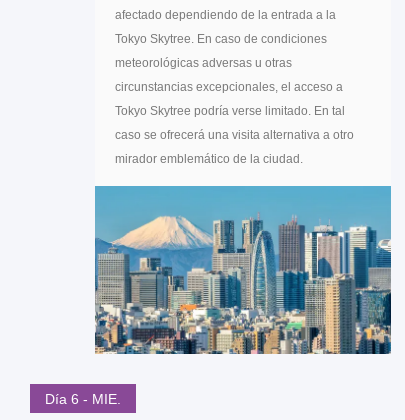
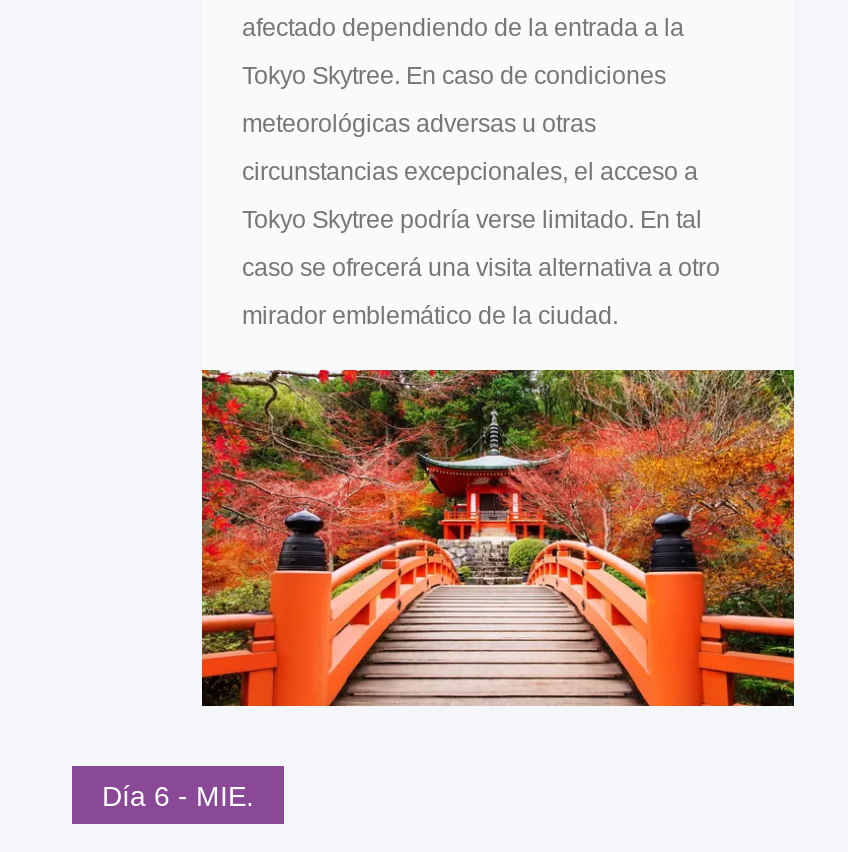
[94,185,392,355] [image] -> [200,368,796,708] [image]

